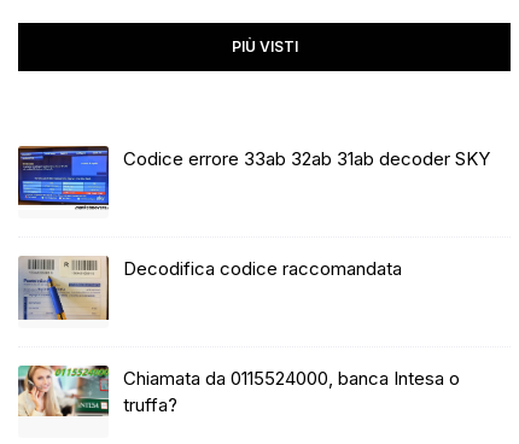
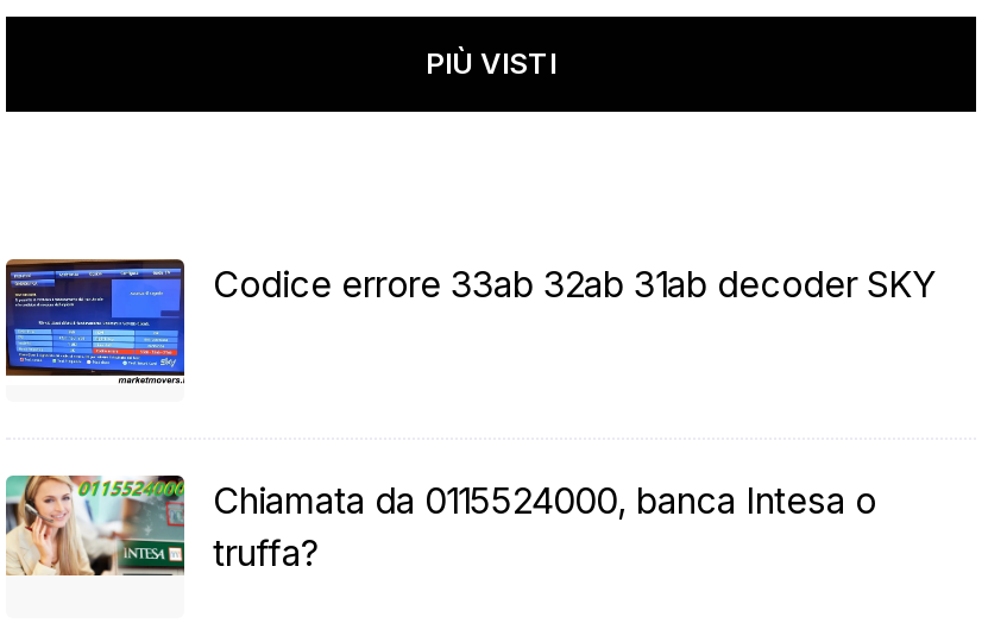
[18,256,402,321] [image] | Decodifica codice raccomandata -> none

